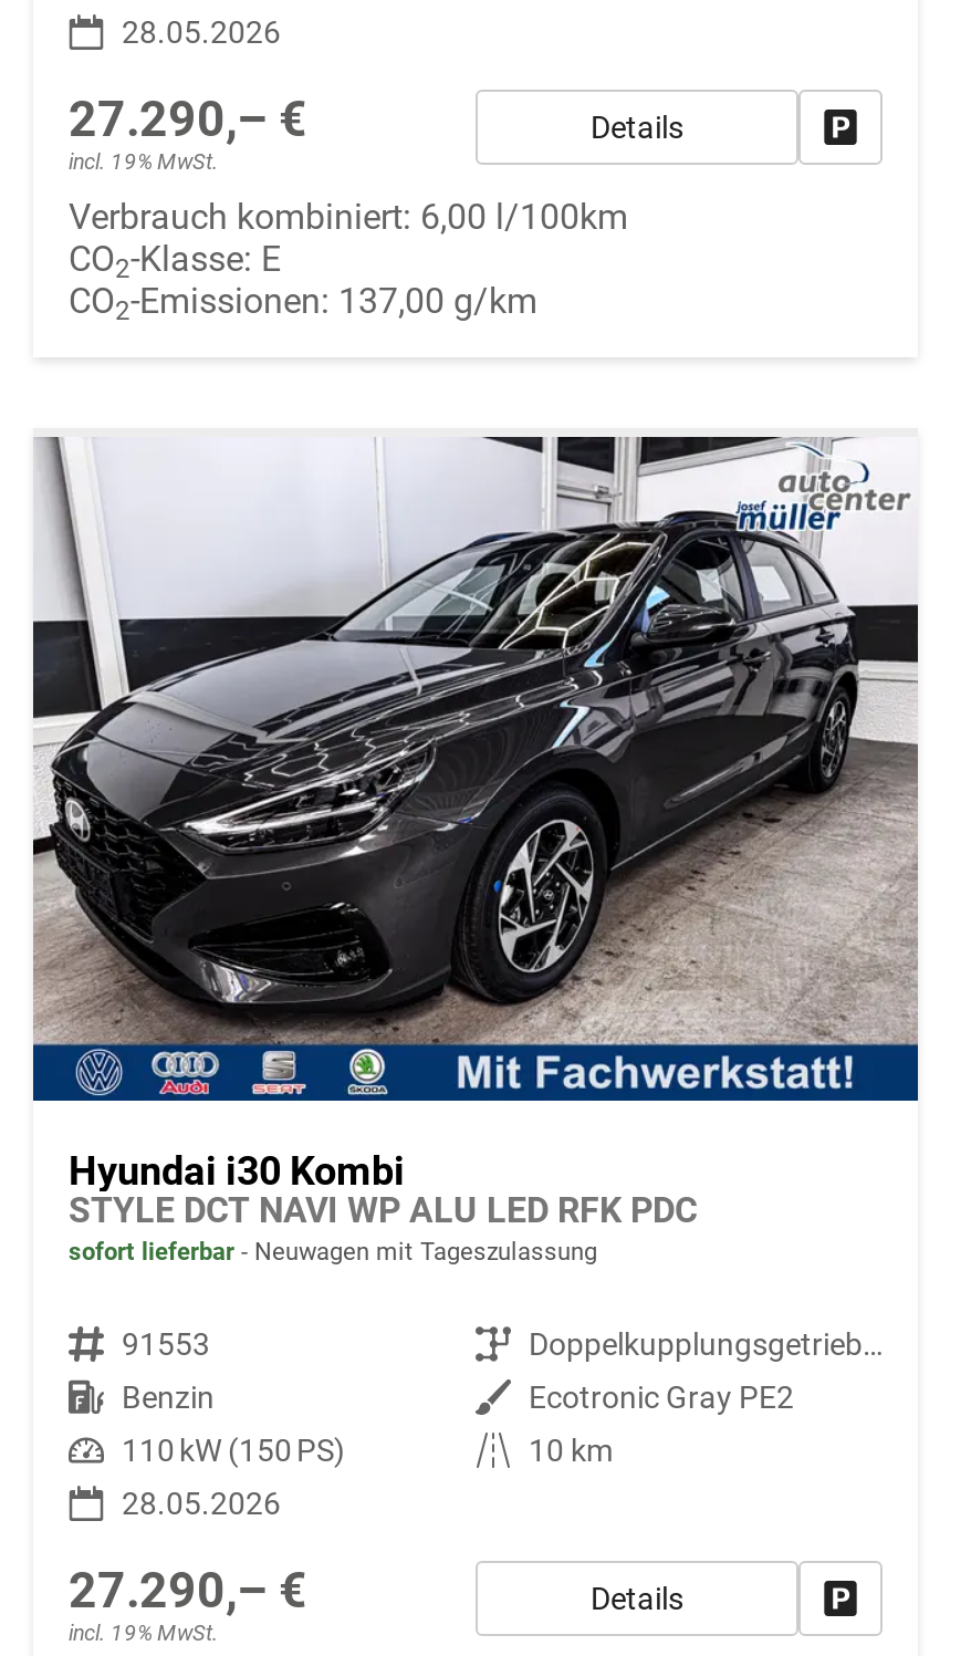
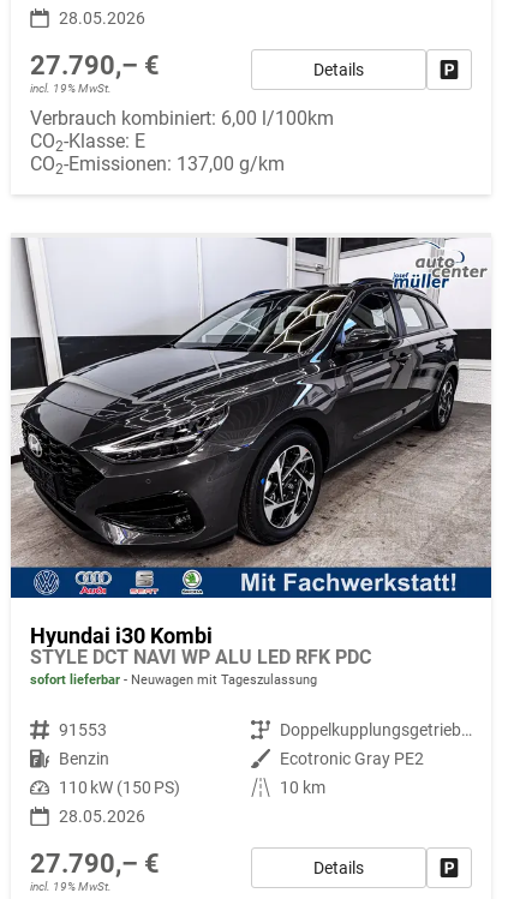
[69,91,307,146] 27.290,– € -> [30,50,160,80] 27.790,– €
[69,1562,307,1617] 27.290,– € -> [30,848,160,878] 27.790,– €

